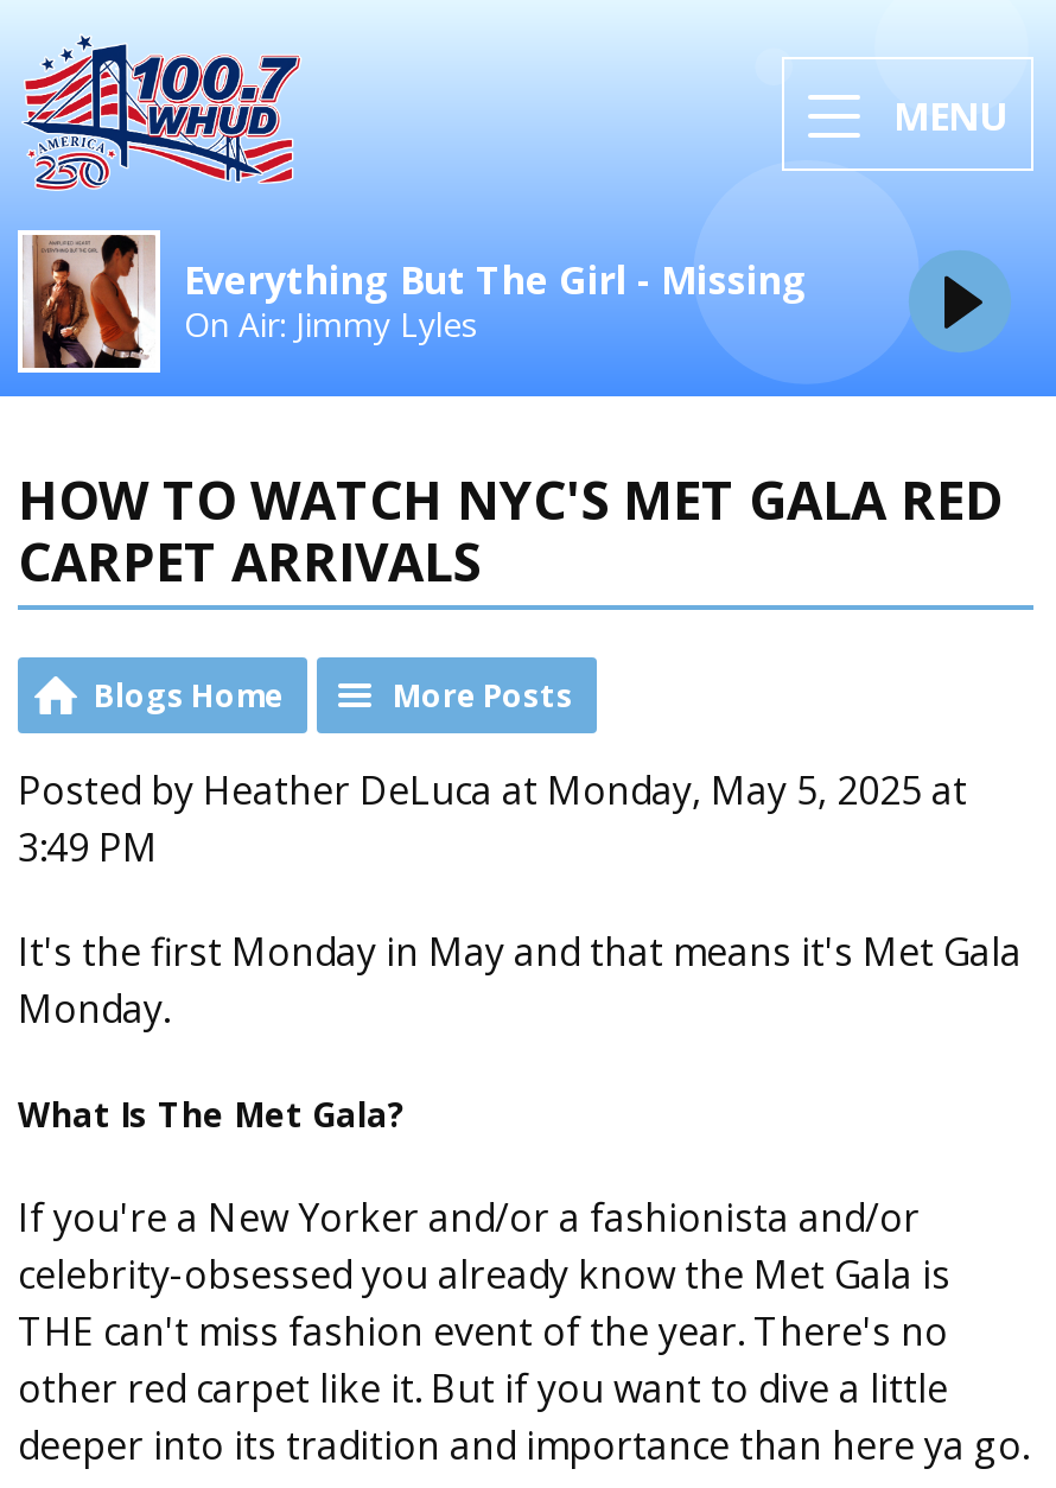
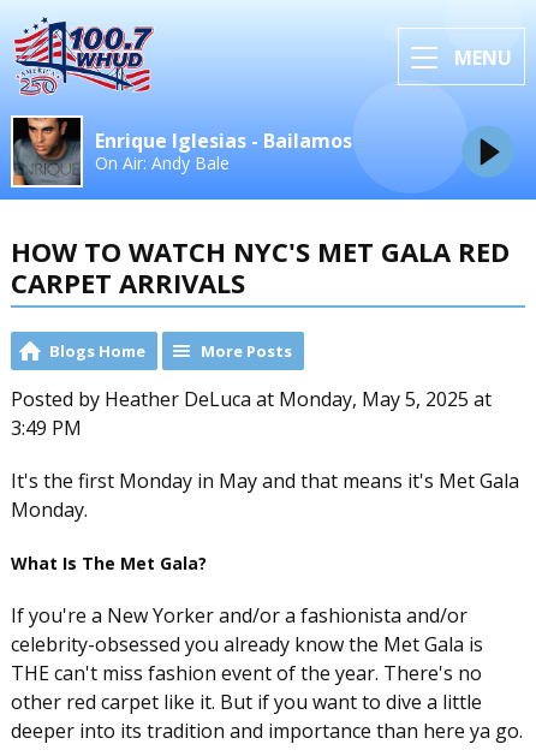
[20,233,808,370] [image] | Everything But The Girl - Missing | On Air: Jimmy Lyles -> [12,117,352,186] [image] | Enrique Iglesias - Bailamos | On Air: Andy Bale

